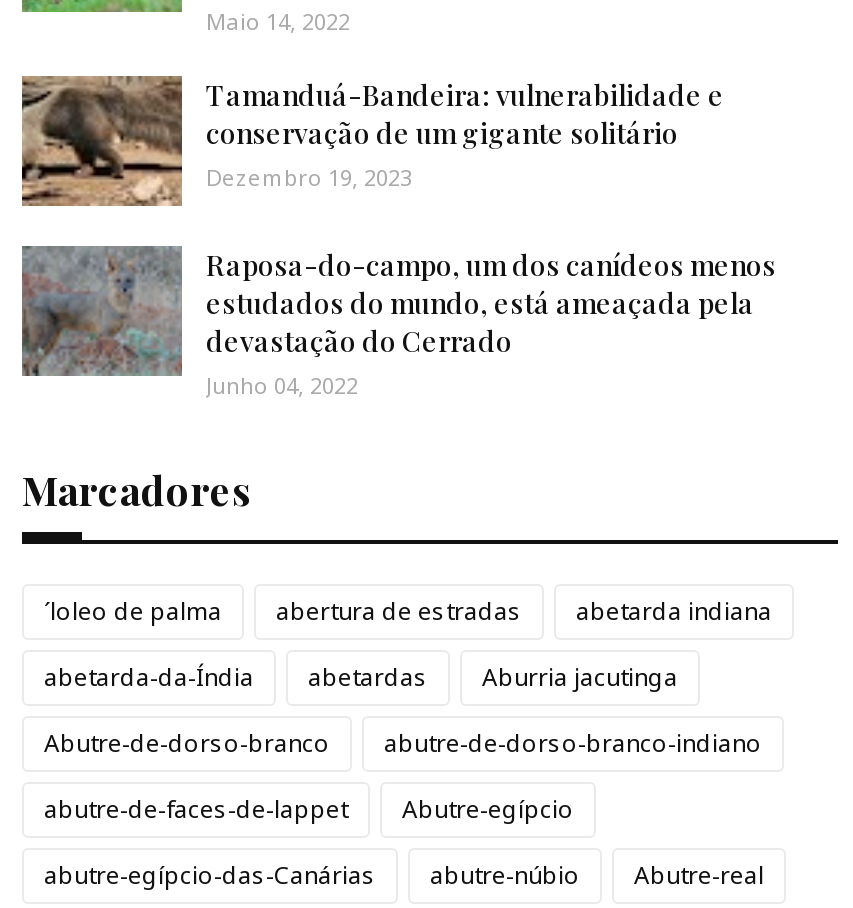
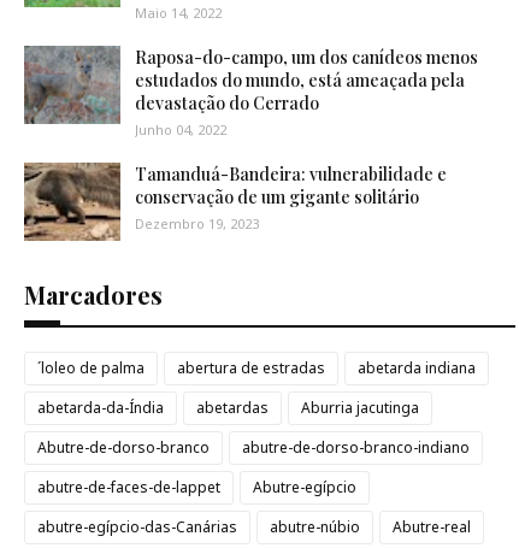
moved [20,76,724,206] -> [23,161,447,242]: [image] | Tamanduá-Bandeira: vulnerabilidade e | conservação de um gigante solitário | Dezembro 19, 2023
moved [18,244,776,400] -> [22,45,478,139]: [image] | Raposa-do-campo, um dos canídeos menos | estudados do mundo, está ameaçada pela | devastação do Cerrado | Junho 04, 2022

